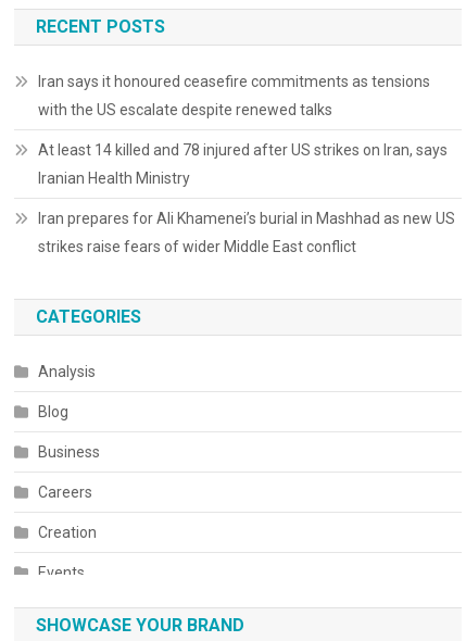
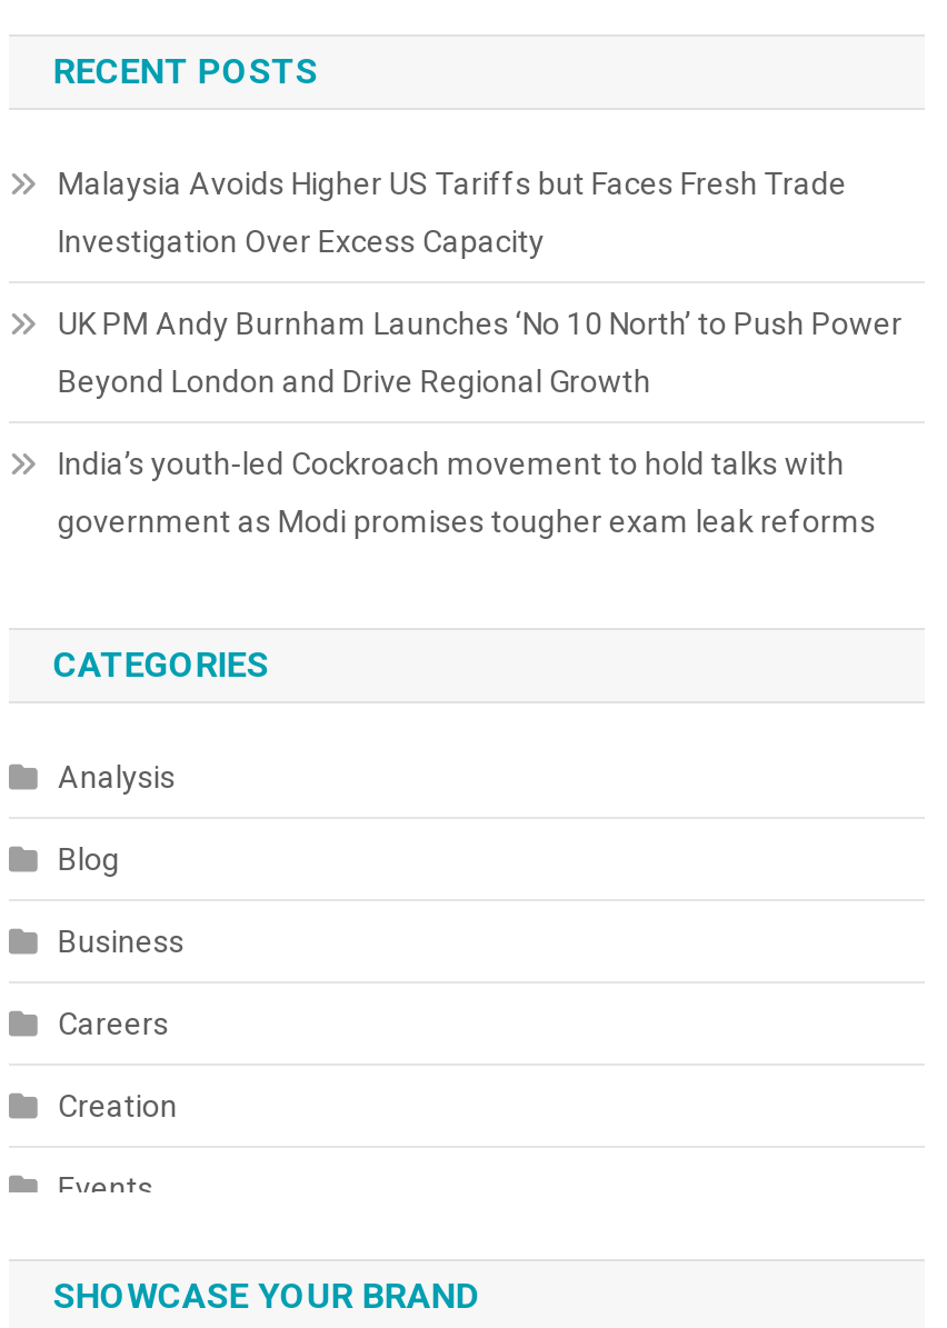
[38,72,430,90] Iran says it honoured ceasefire commitments as tensions -> [58,165,847,200] Malaysia Avoids Higher US Tariffs but Faces Fresh Trade
[38,101,332,118] with the US escalate despite renewed talks -> [58,222,544,258] Investigation Over Excess Capacity
[38,141,447,158] At least 14 killed and 78 injured after US strikes on Iran, says -> [58,305,902,340] UK PM Andy Burnham Launches ‘No 10 North’ to Push Power
[38,169,190,186] Iranian Health Ministry -> [58,363,651,398] Beyond London and Drive Regional Growth
[38,209,455,227] Iran prepares for Ali Khamenei’s burial in Mashhad as new US -> [58,445,845,480] India’s youth-led Cockroach movement to hold talks with
[38,237,356,255] strikes raise fears of wider Middle East conflict -> [58,503,876,538] government as Modi promises tougher exam leak reforms

